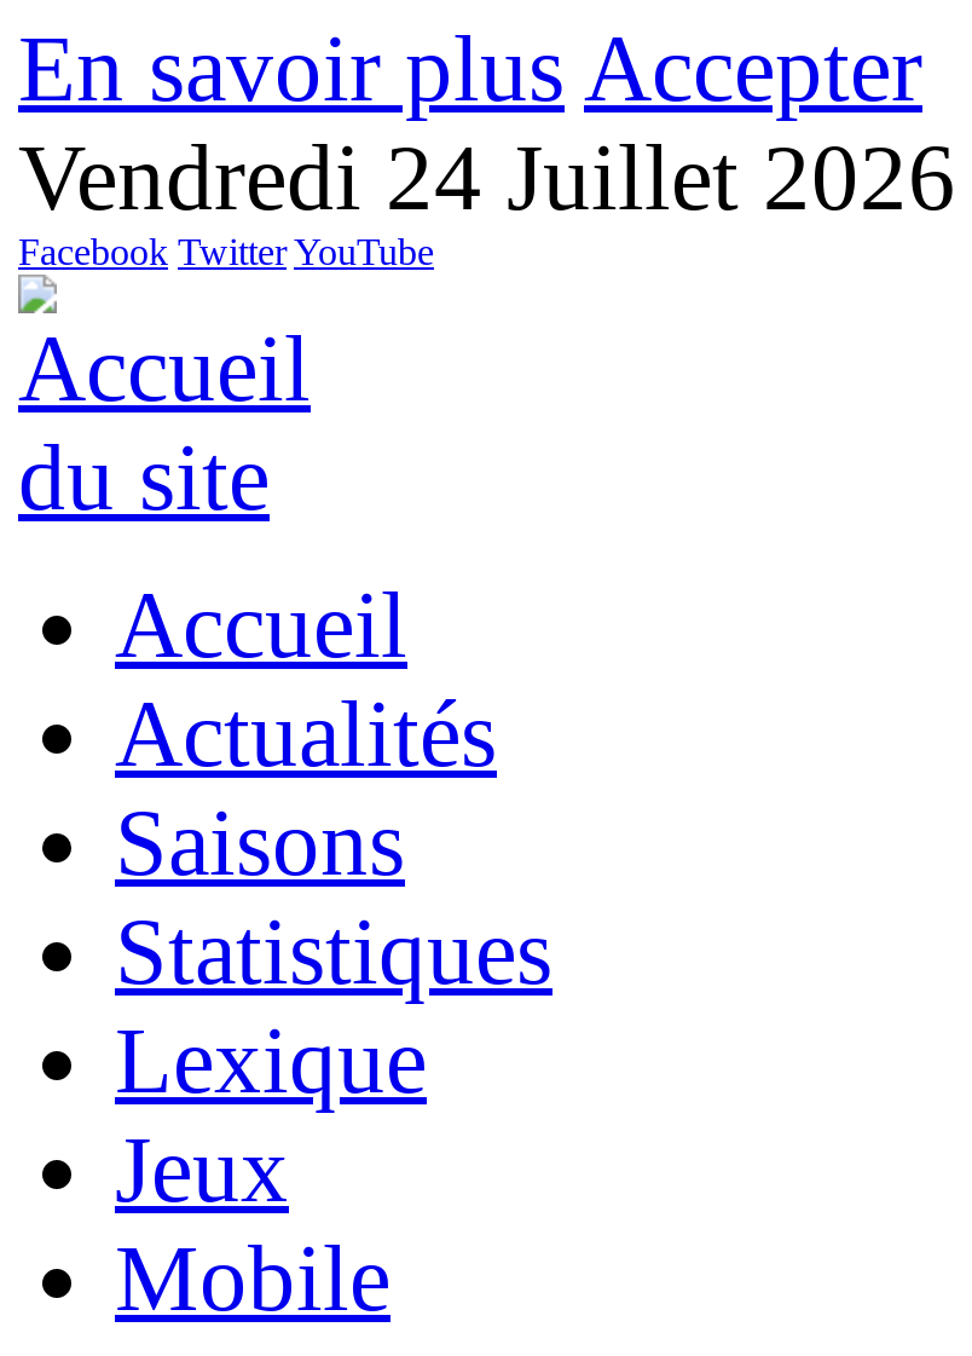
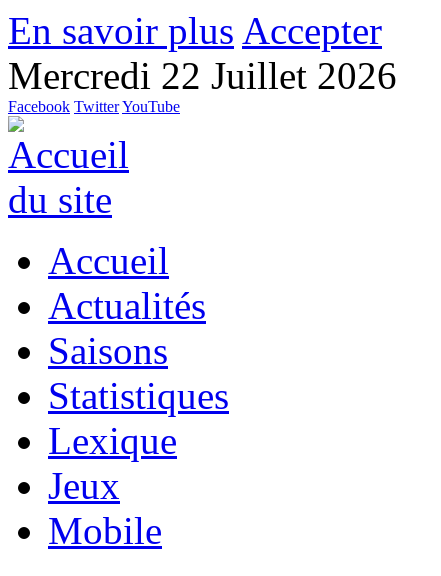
[18,125,956,229] Vendredi 24 Juillet 2026 -> [8,54,397,97] Mercredi 22 Juillet 2026

